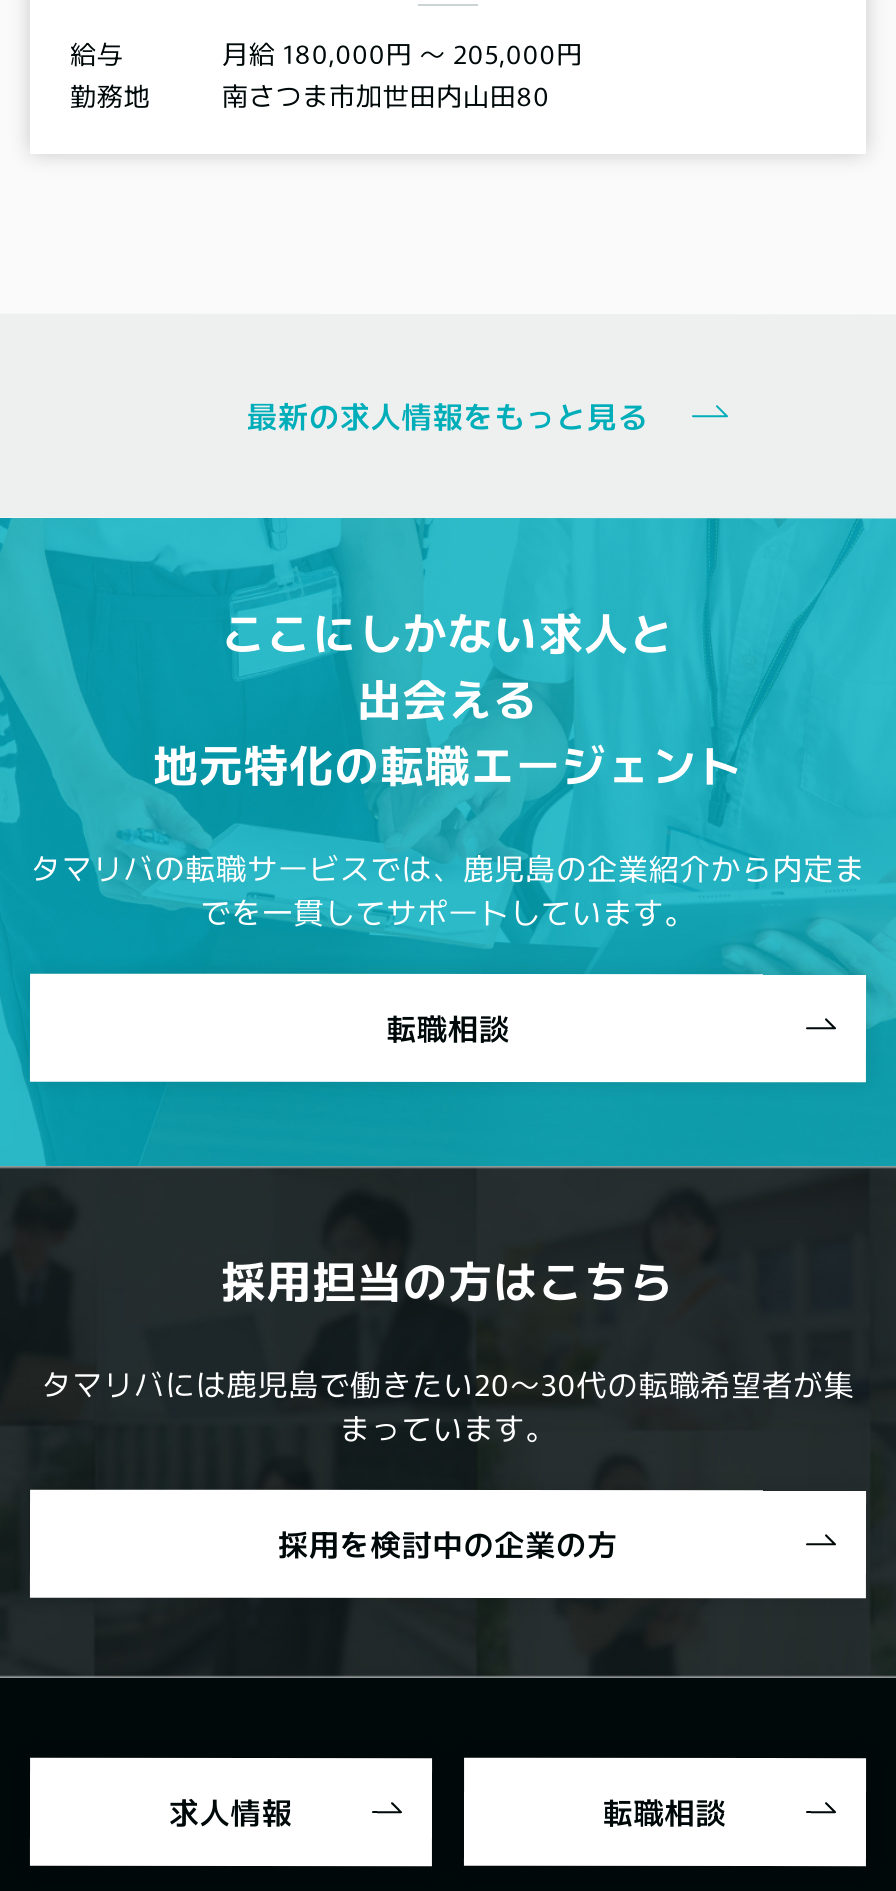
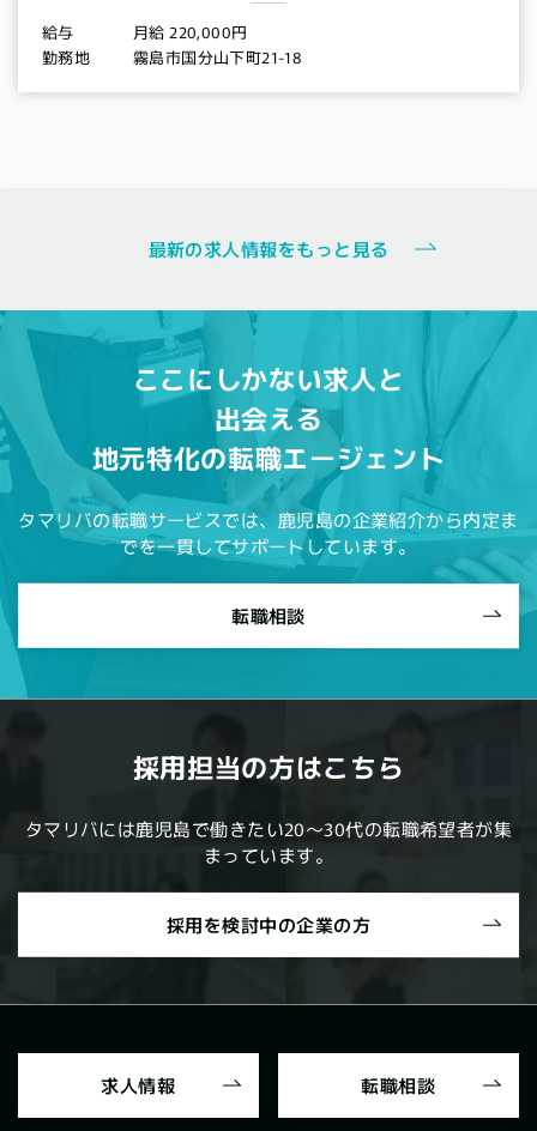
[221,34,582,72] 月給 180,000円 〜 205,000円 -> [133,20,247,43] 月給 220,000円
[221,76,549,114] 南さつま市加世田内山田80 -> [133,46,302,68] 霧島市国分山下町21-18

